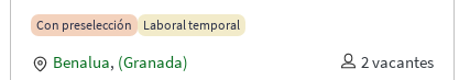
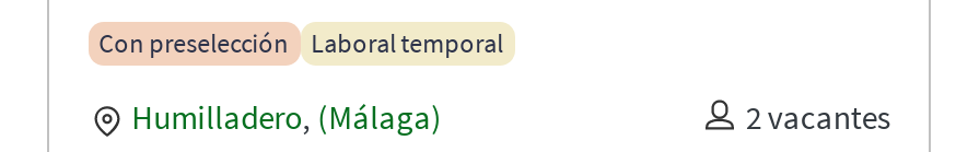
[52,52,188,73] Benalua, (Granada) -> [131,96,442,137] Humilladero, (Málaga)

